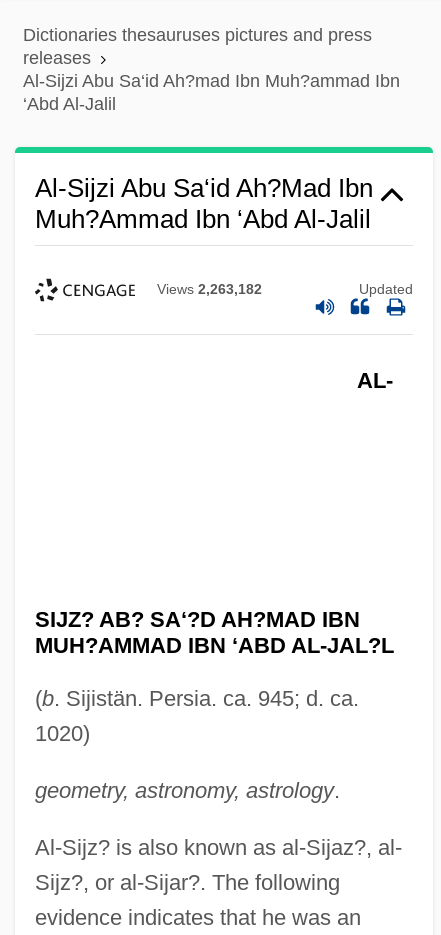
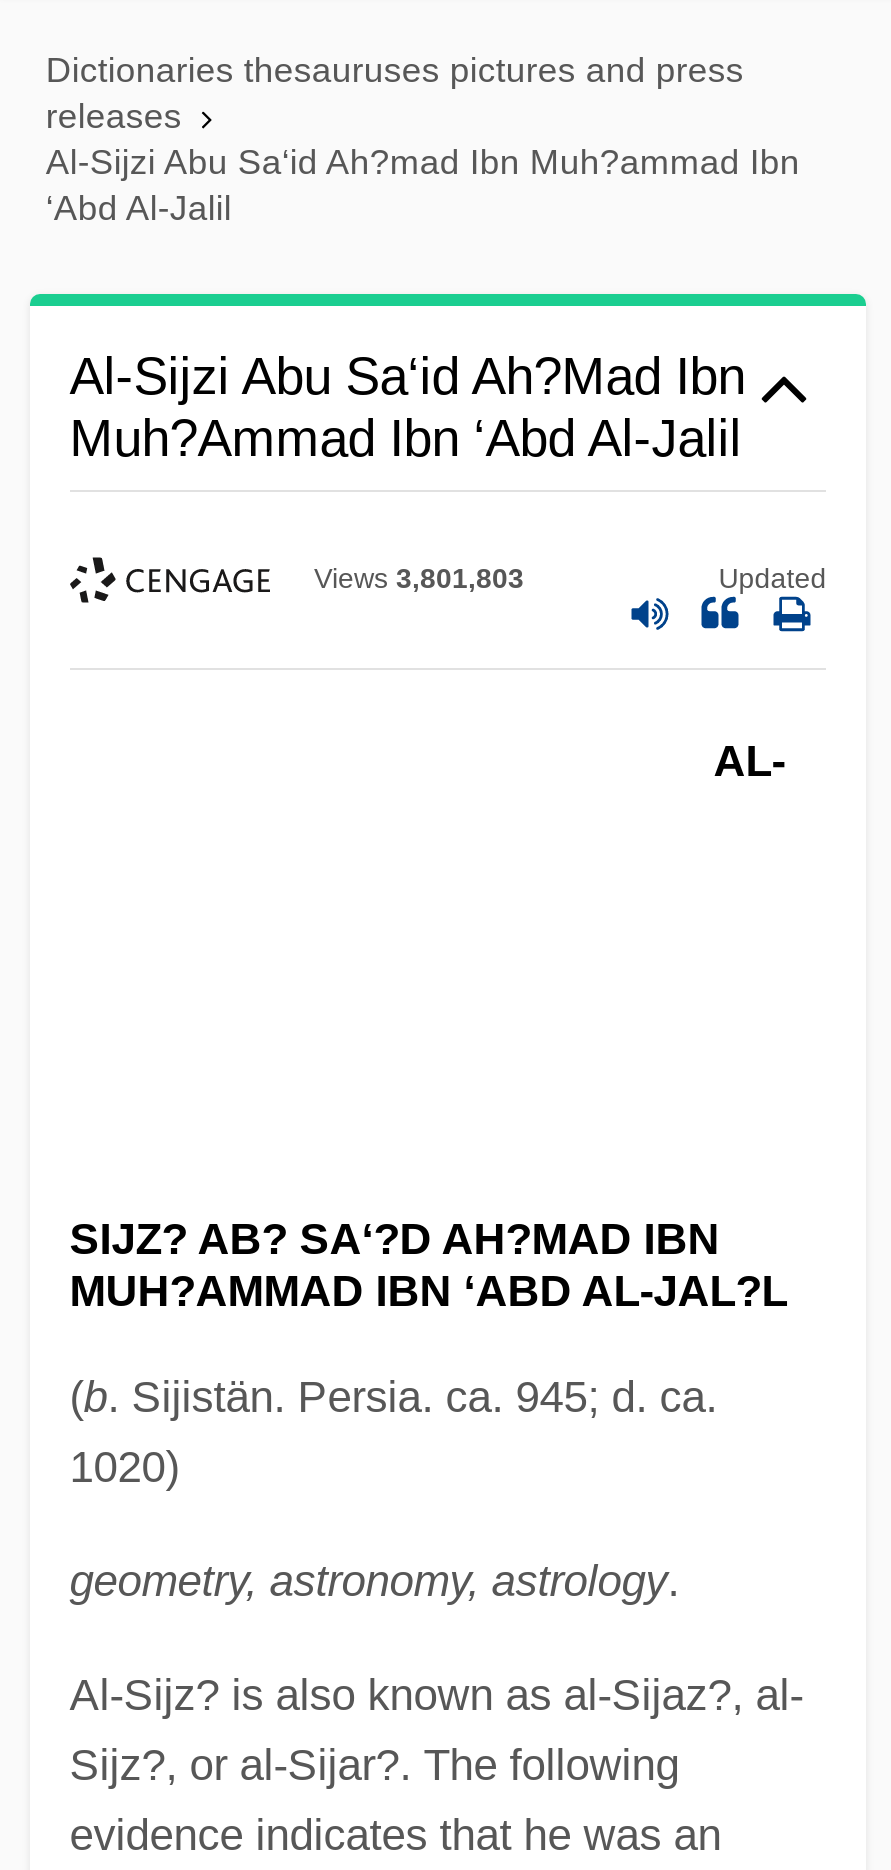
[157,281,262,297] Views 2,263,182 -> [314,563,524,595] Views 3,801,803

